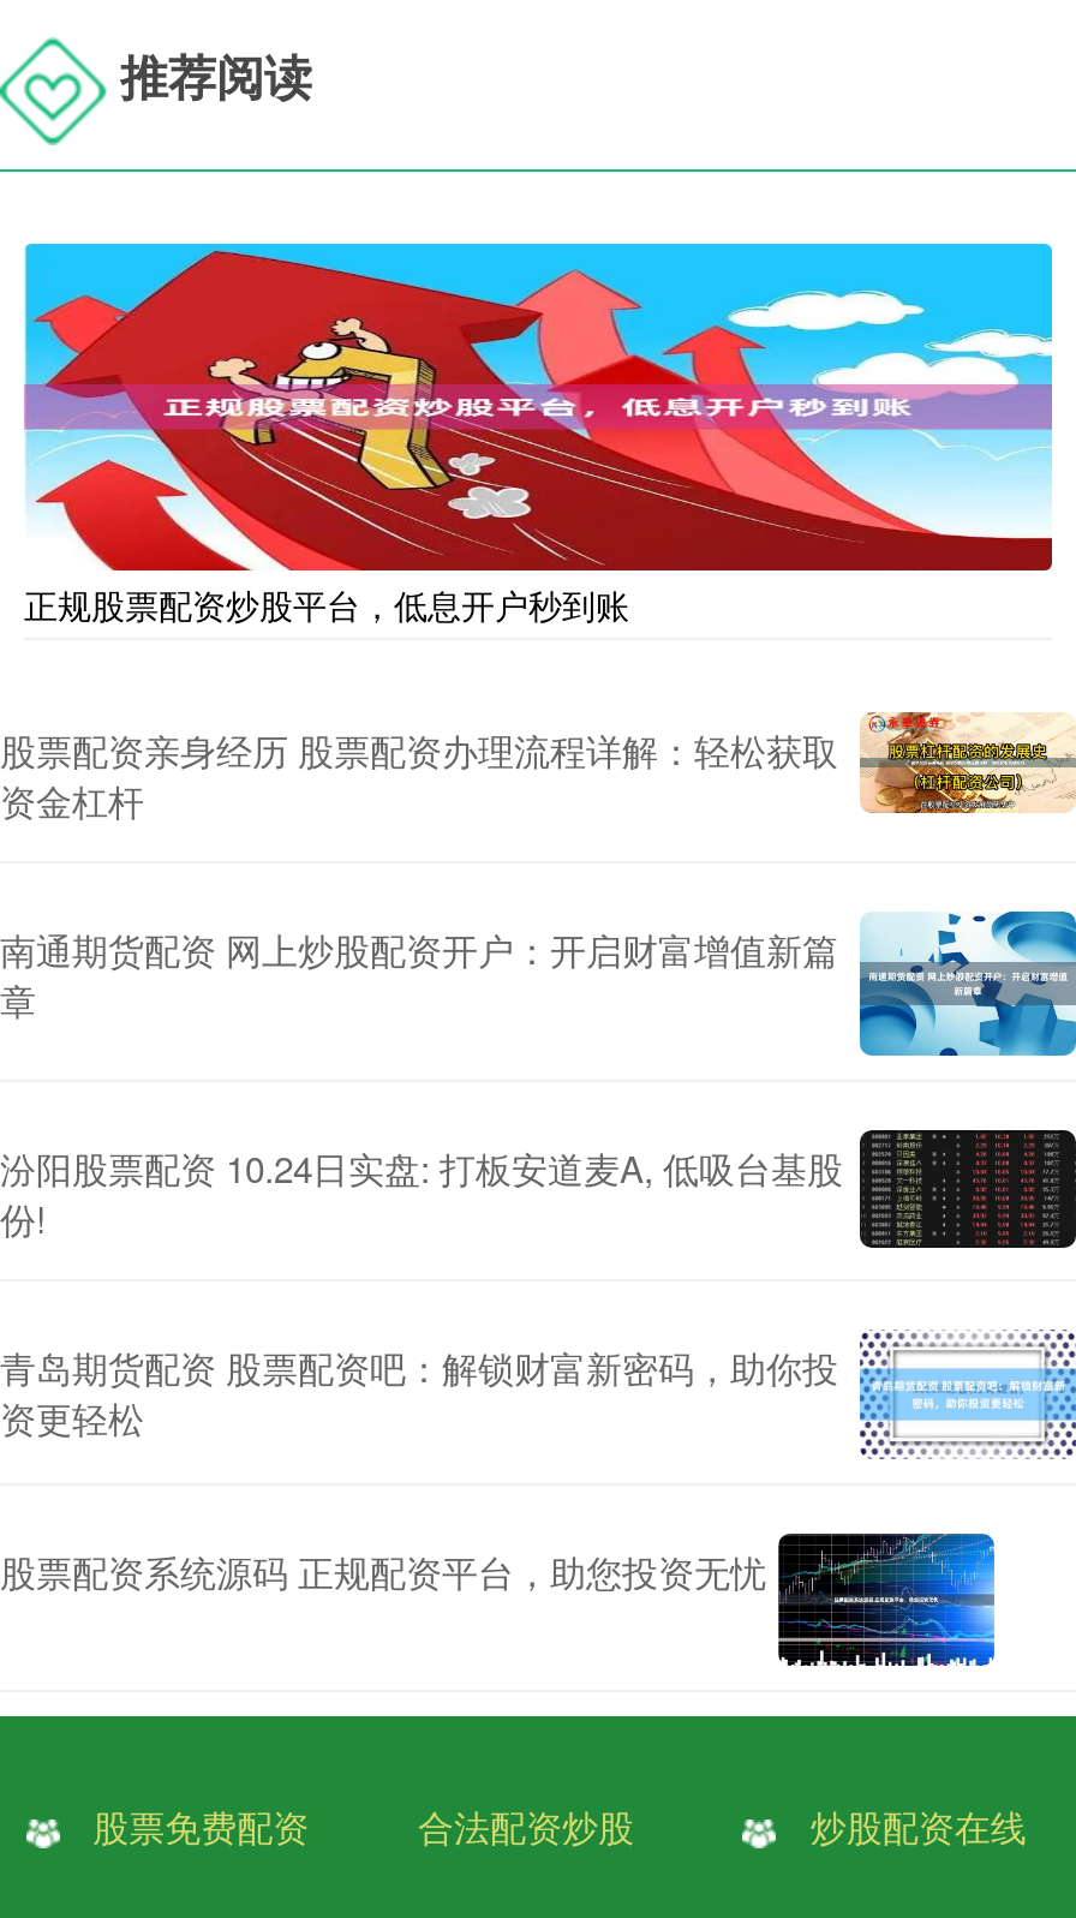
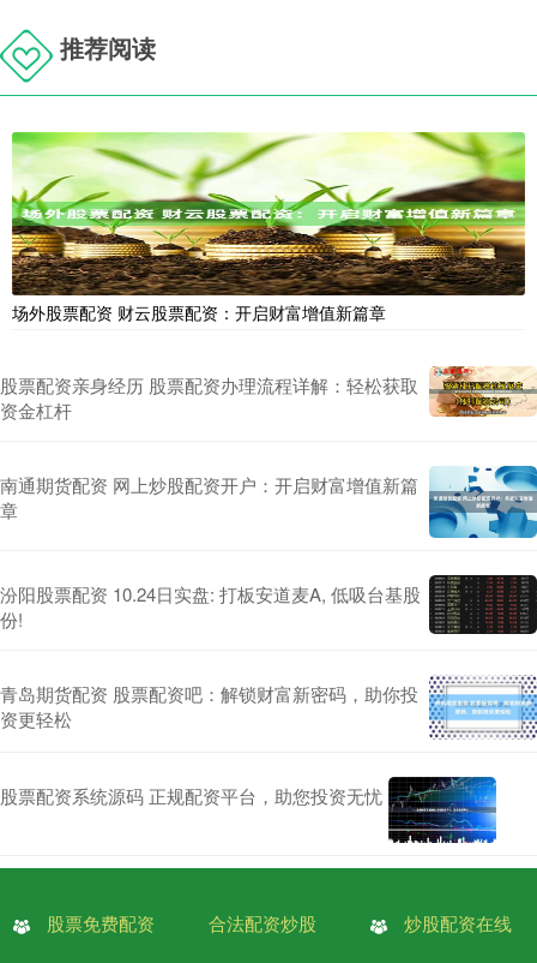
[22,241,1054,628] [image] | 正规股票配资炒股平台，低息开户秒到账 -> [11,131,526,324] [image] | 场外股票配资 财云股票配资：开启财富增值新篇章

